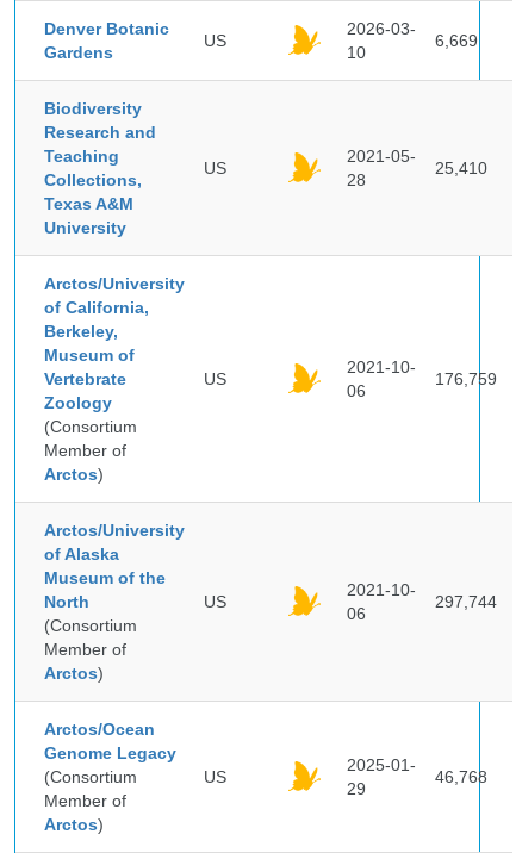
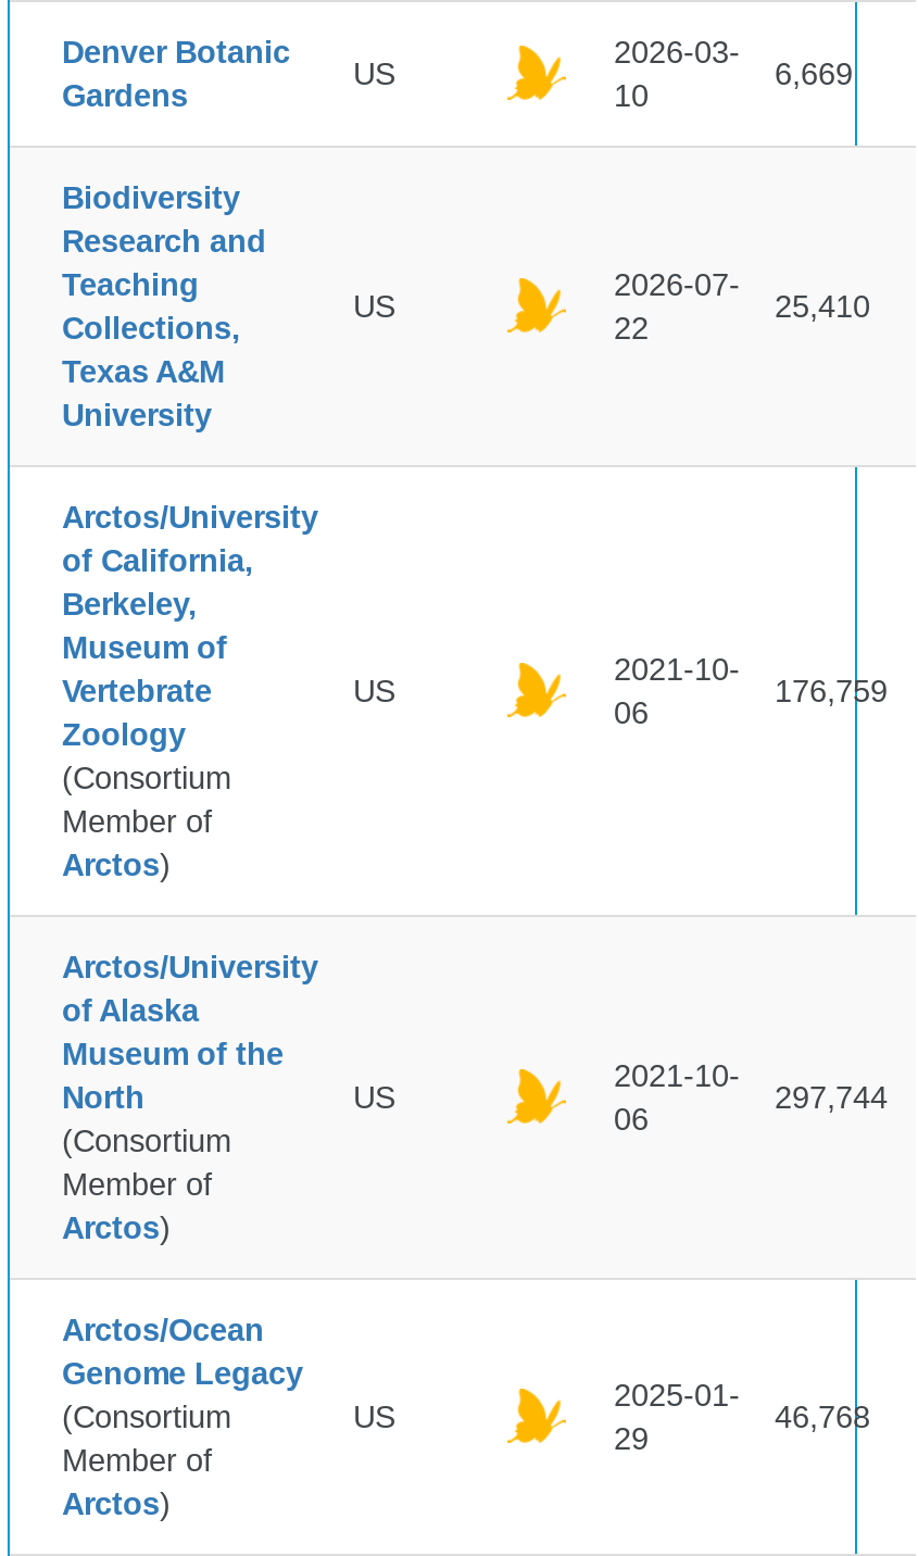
[347,147,416,166] 2021-05- -> [614,267,740,302] 2026-07-
[347,170,366,189] 28 -> [614,311,649,346] 22

